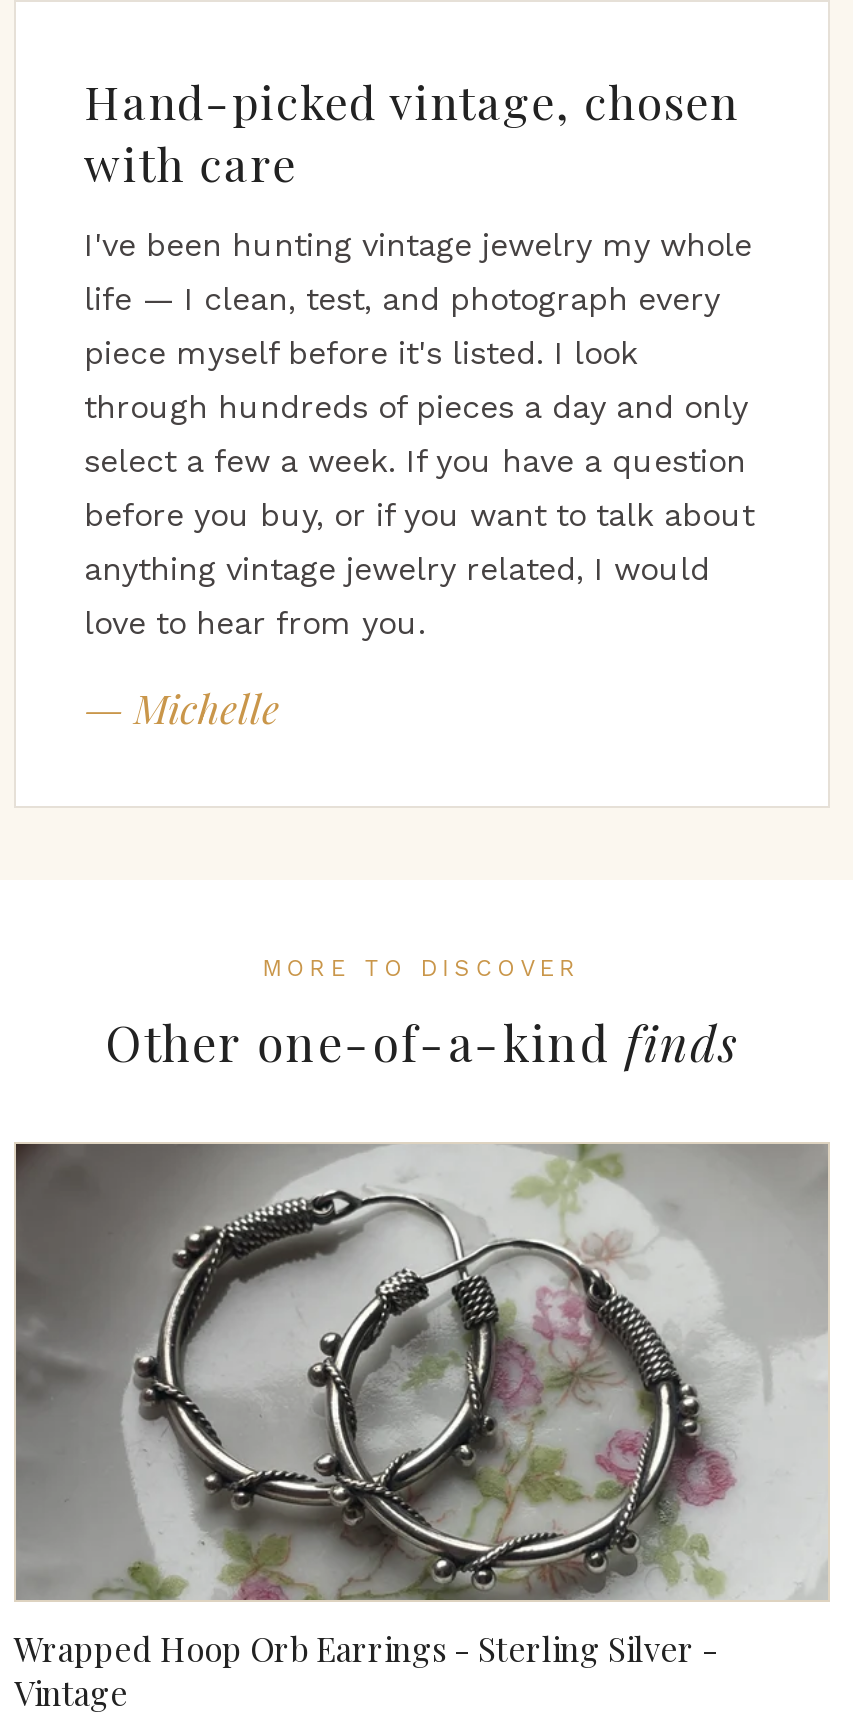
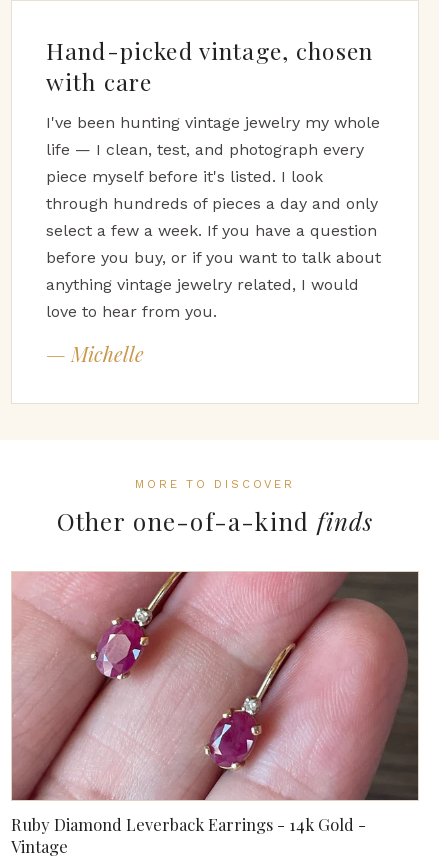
[14,1142,830,1670] [image] | Wrapped Hoop Orb Earrings - Sterling Silver - -> [11,571,419,835] [image] | Ruby Diamond Leverback Earrings - 14k Gold -

